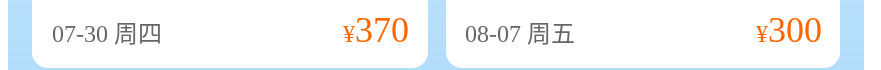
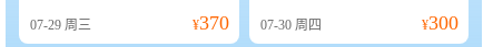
[52,20,162,48] 07-30周四 -> [30,17,91,33] 07-29周三
[343,10,575,50] ¥370 08-07周五 -> [192,12,321,34] ¥370 07-30周四

